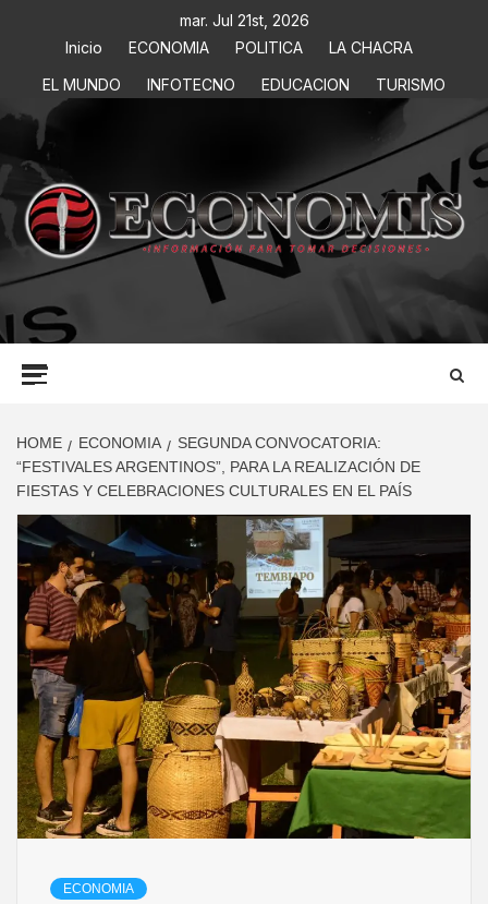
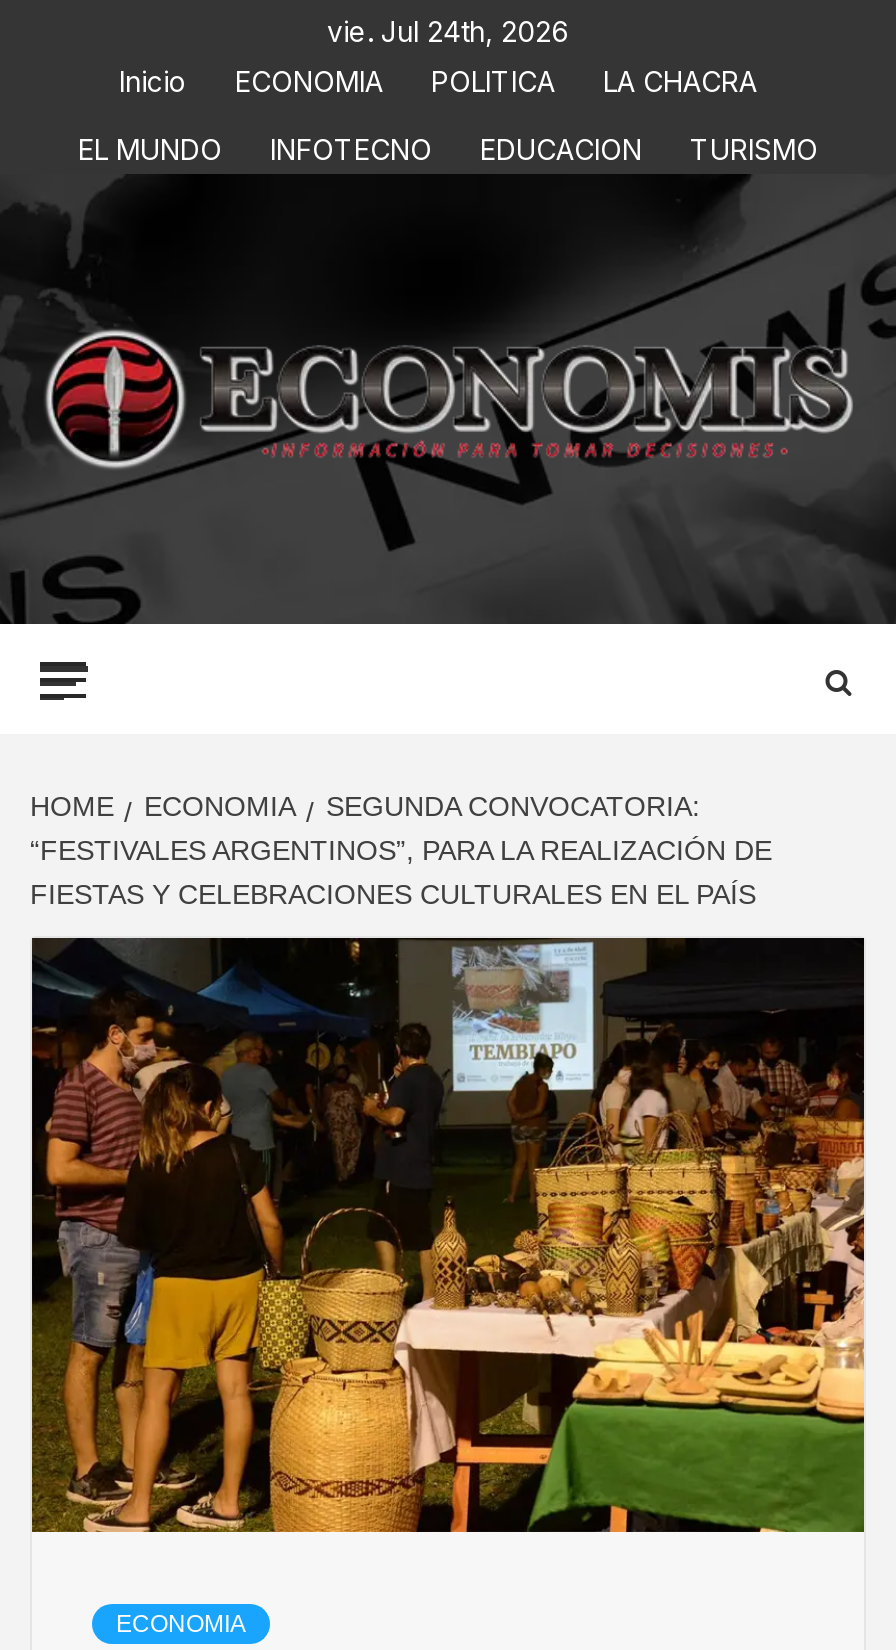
[179,11,309,29] mar. Jul 21st, 2026 -> [327,14,569,48] vie. Jul 24th, 2026

